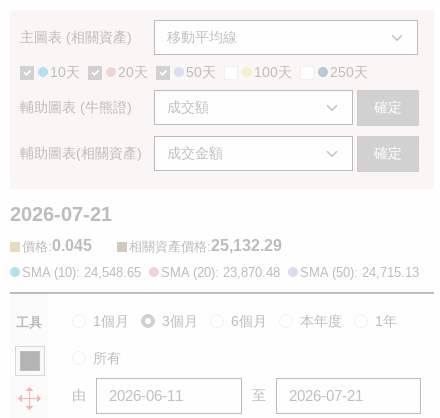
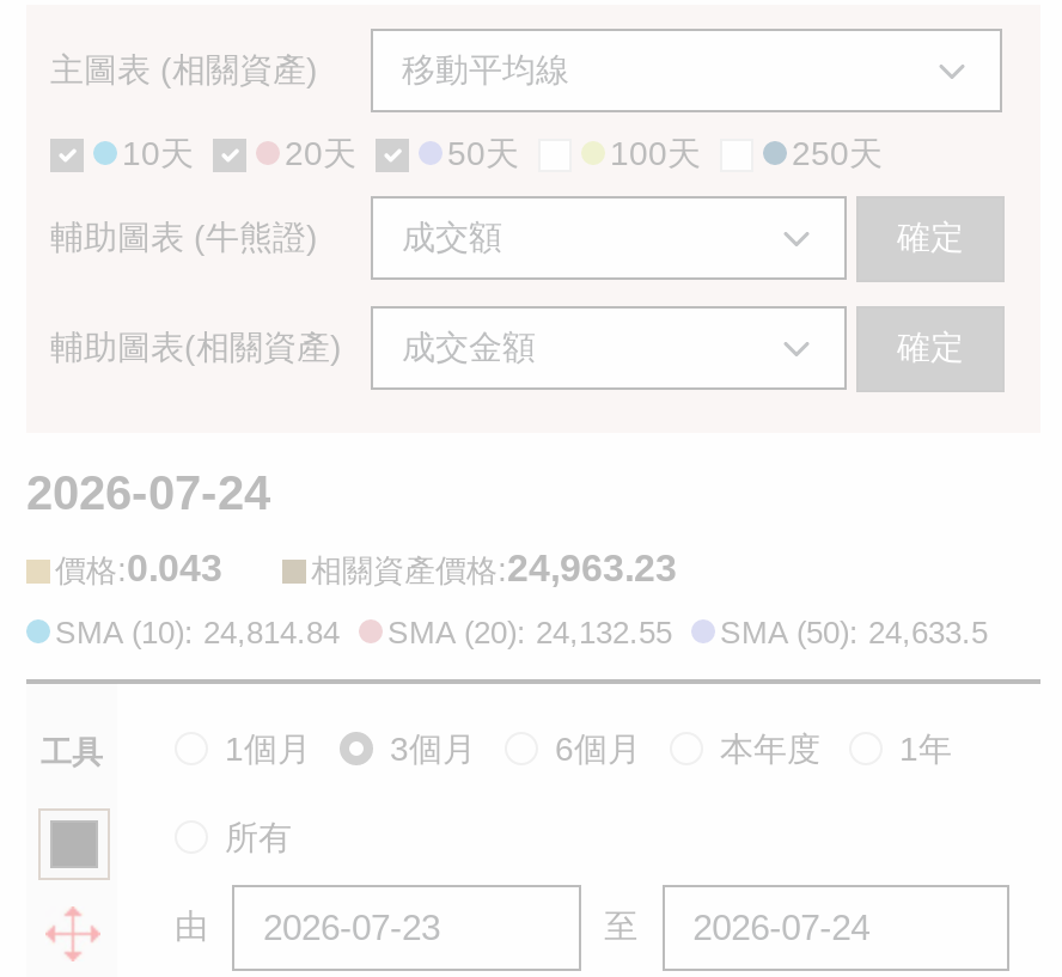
[10,203,112,225] 2026-07-21 -> [26,465,270,518] 2026-07-24
[22,237,92,254] 價格:0.045 -> [55,547,222,587] 價格:0.043
[129,237,282,254] 相關資產價格:25,132.29 -> [311,547,677,587] 相關資產價格:24,963.23
[22,265,141,280] SMA (10): 24,548.65 -> [55,614,340,650] SMA (10): 24,814.84
[161,265,280,280] SMA (20): 23,870.48 -> [387,614,672,650] SMA (20): 24,132.55
[300,265,419,280] SMA (50): 24,715.13 -> [720,614,988,650] SMA (50): 24,633.5

